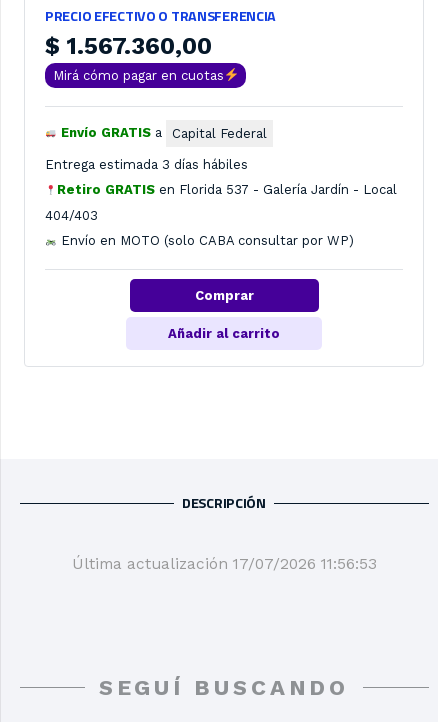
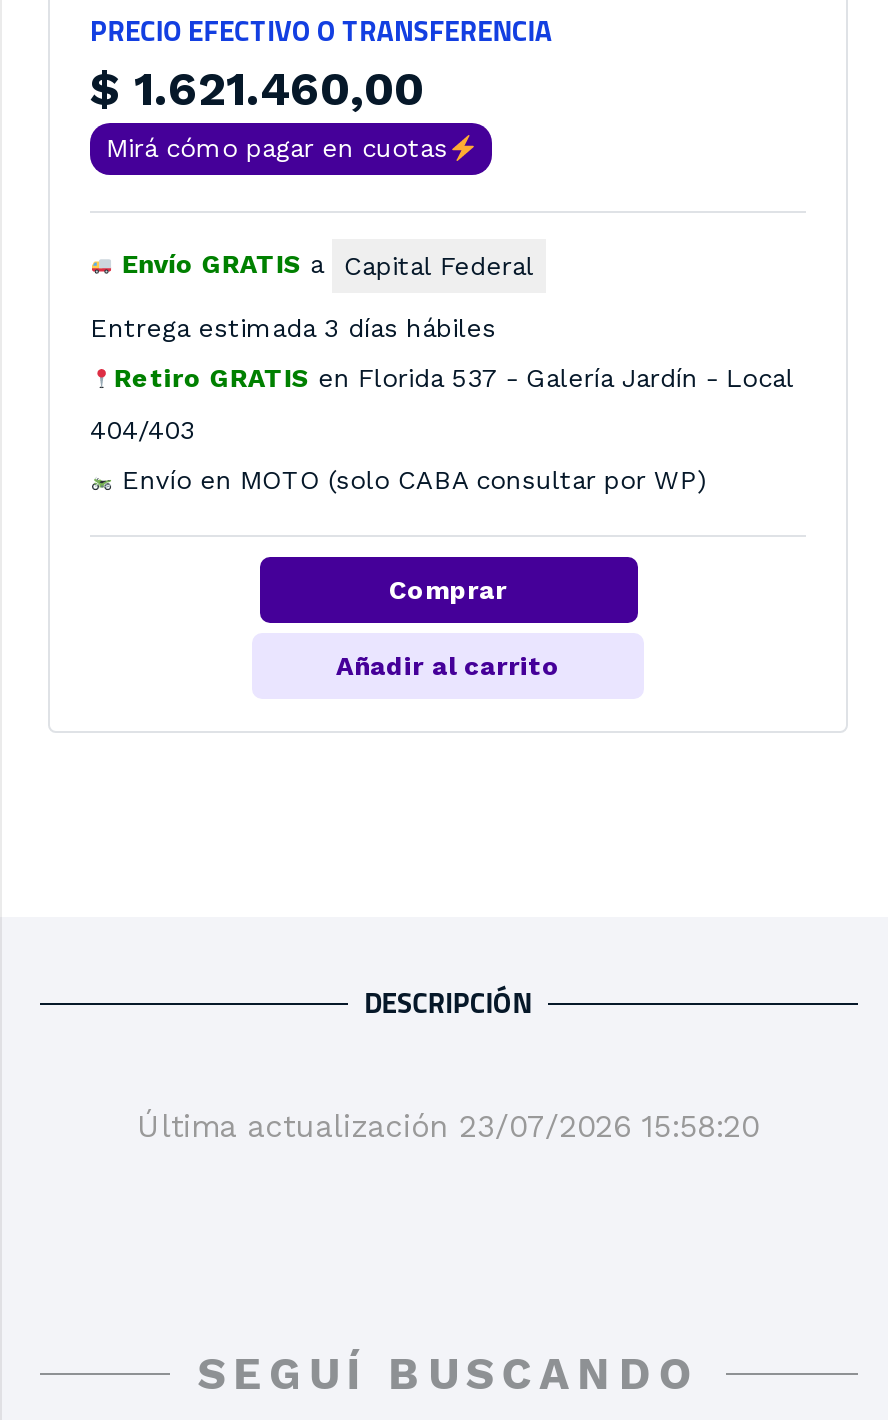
[45,32,212,60] $1.567.360,00 -> [90,62,424,118] $1.621.460,00
[71,554,376,573] Última actualización 17/07/2026 11:56:53 -> [137,1107,759,1145] Última actualización 23/07/2026 15:58:20

